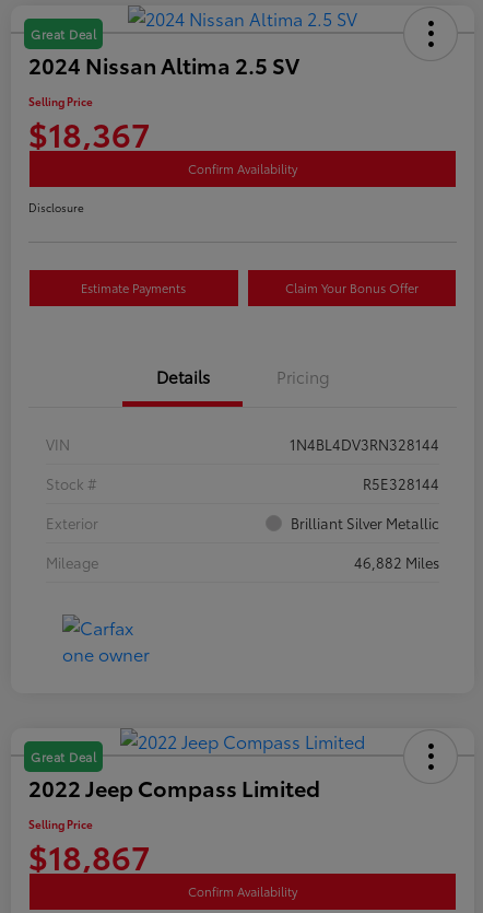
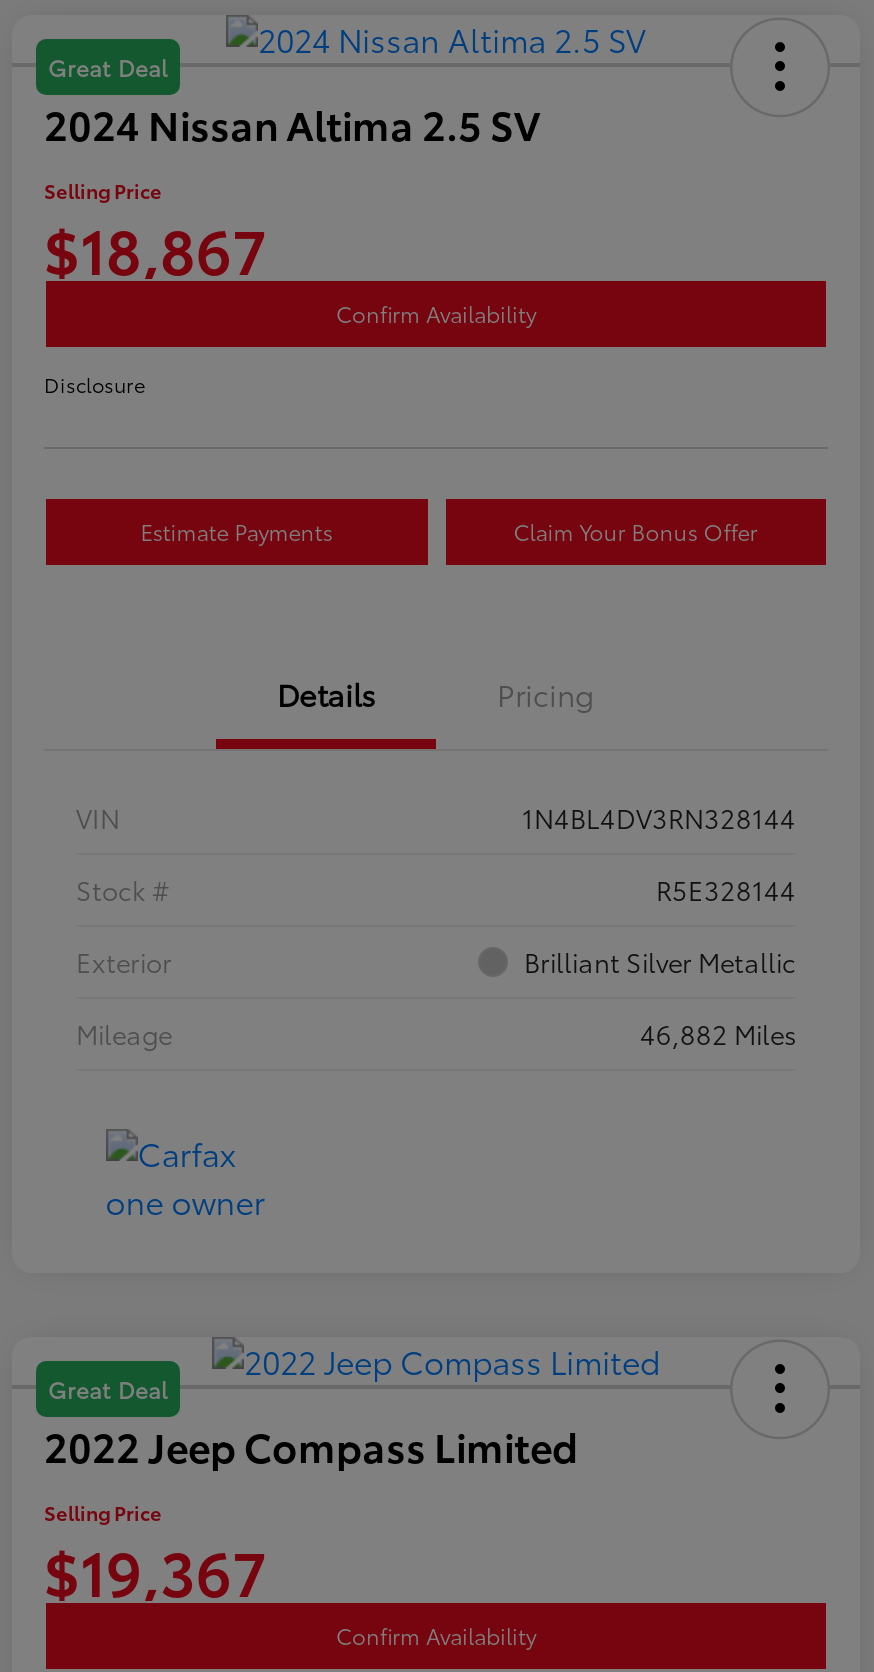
[28,110,151,157] $18,367 -> [44,204,268,290] $18,867
[28,833,151,880] $18,867 -> [44,1526,268,1612] $19,367

